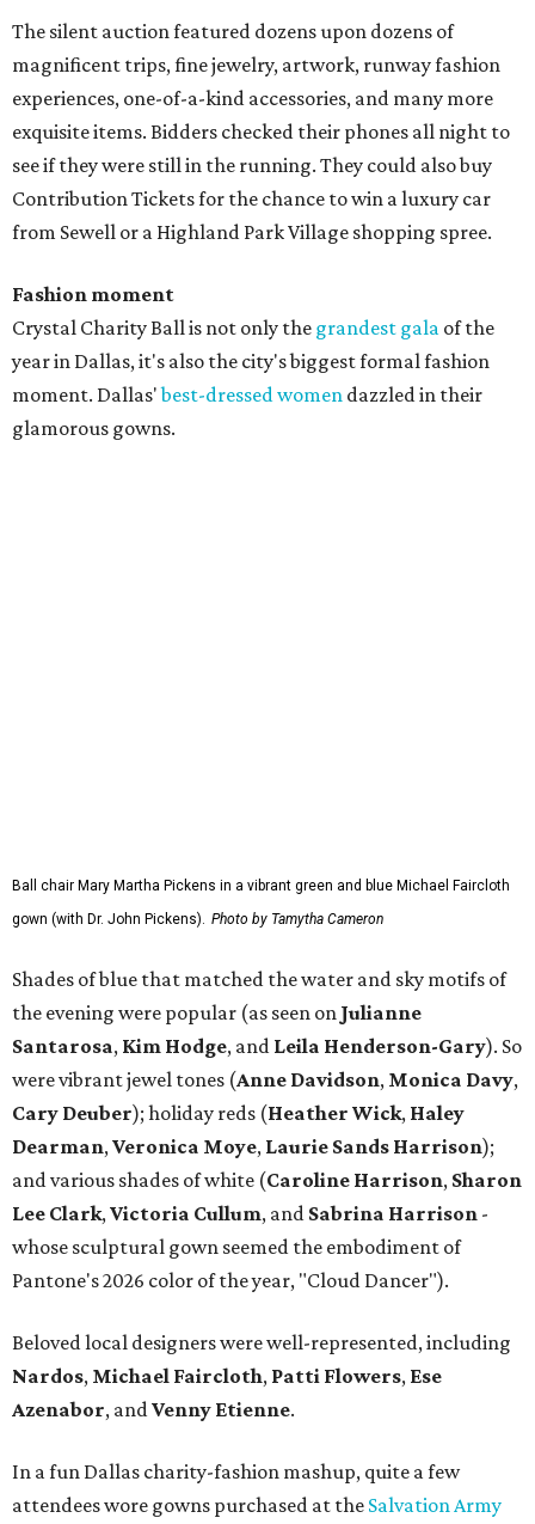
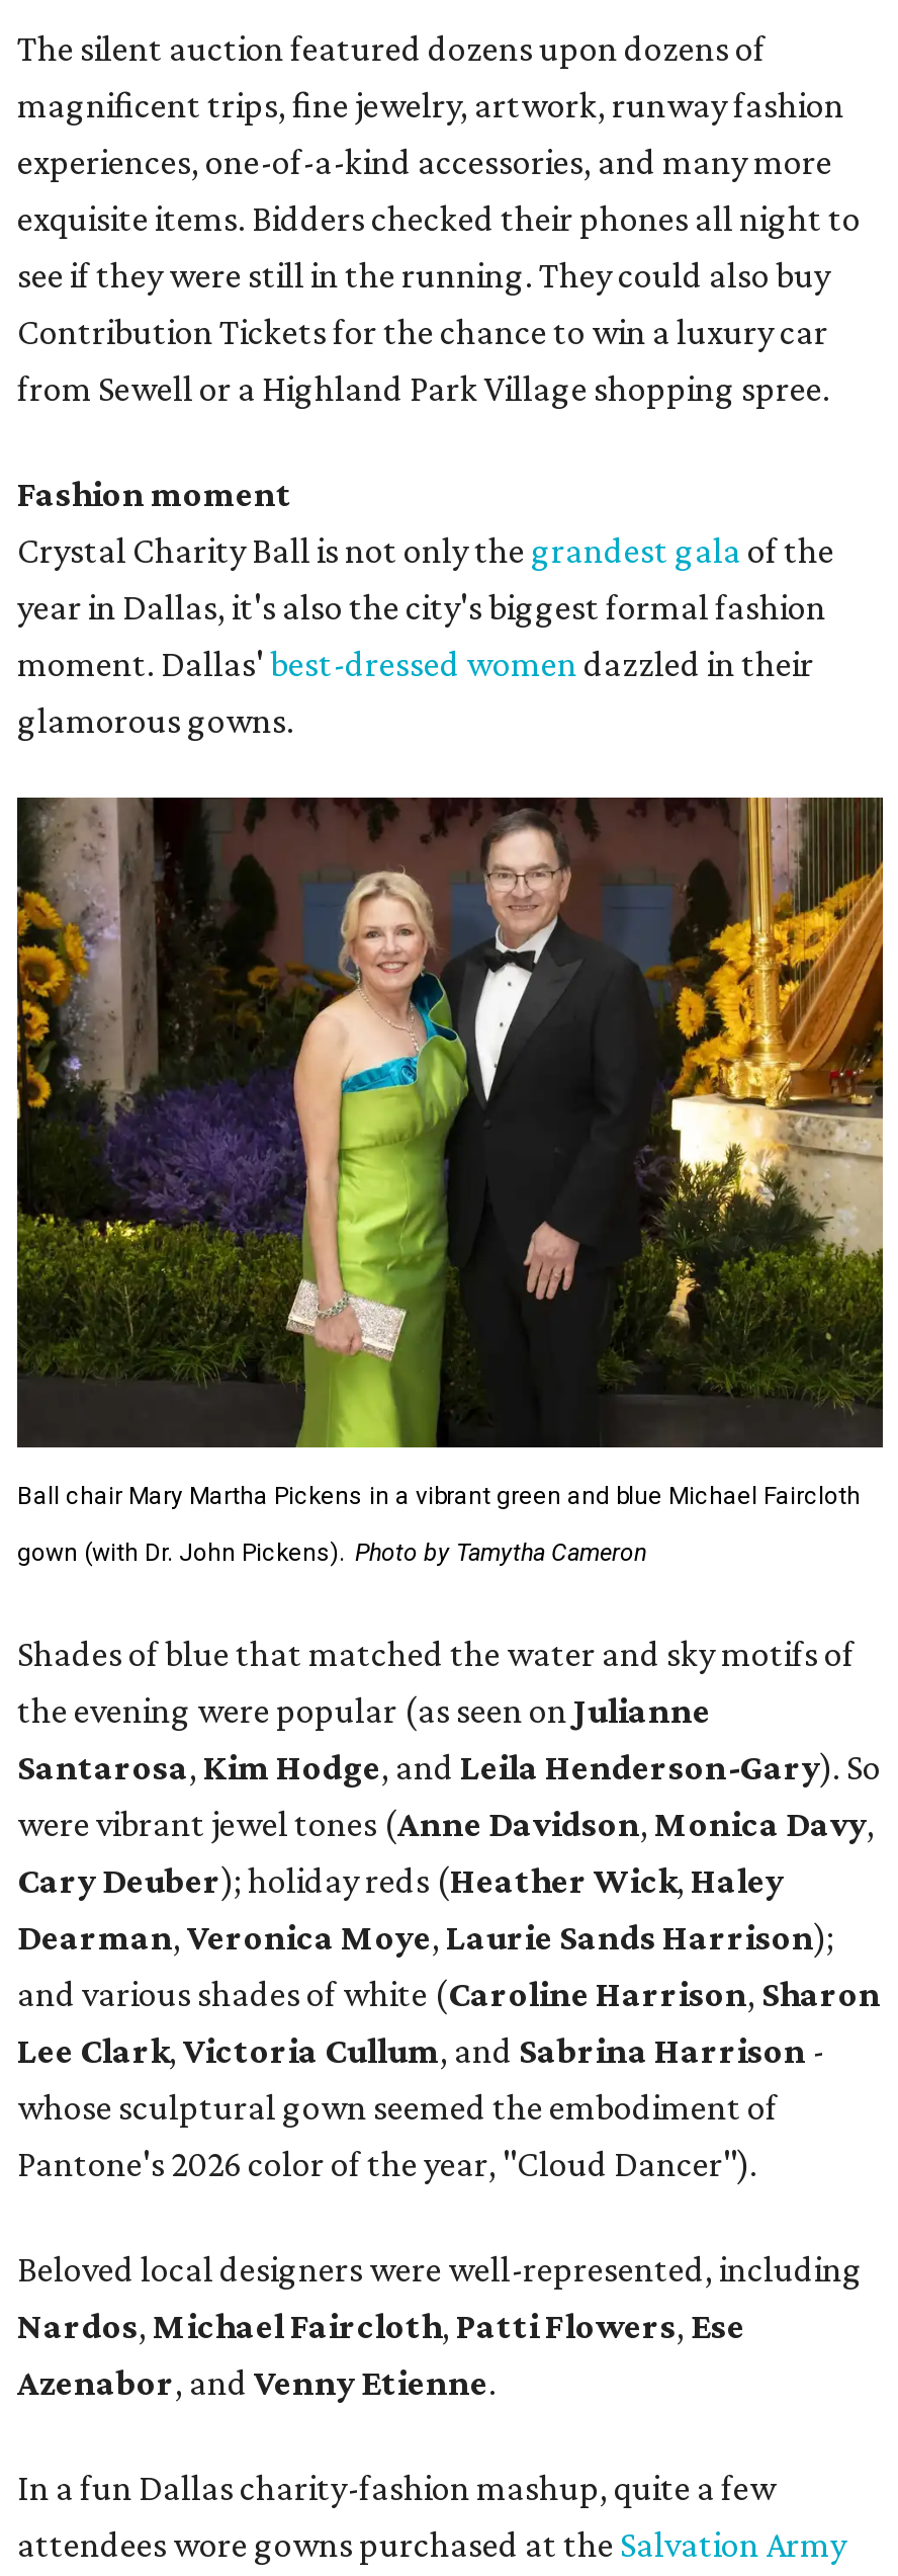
none -> [15,796,885,1449] [image]

